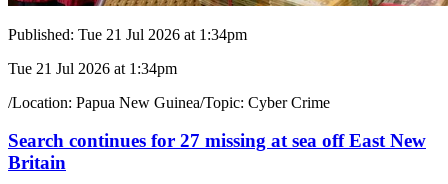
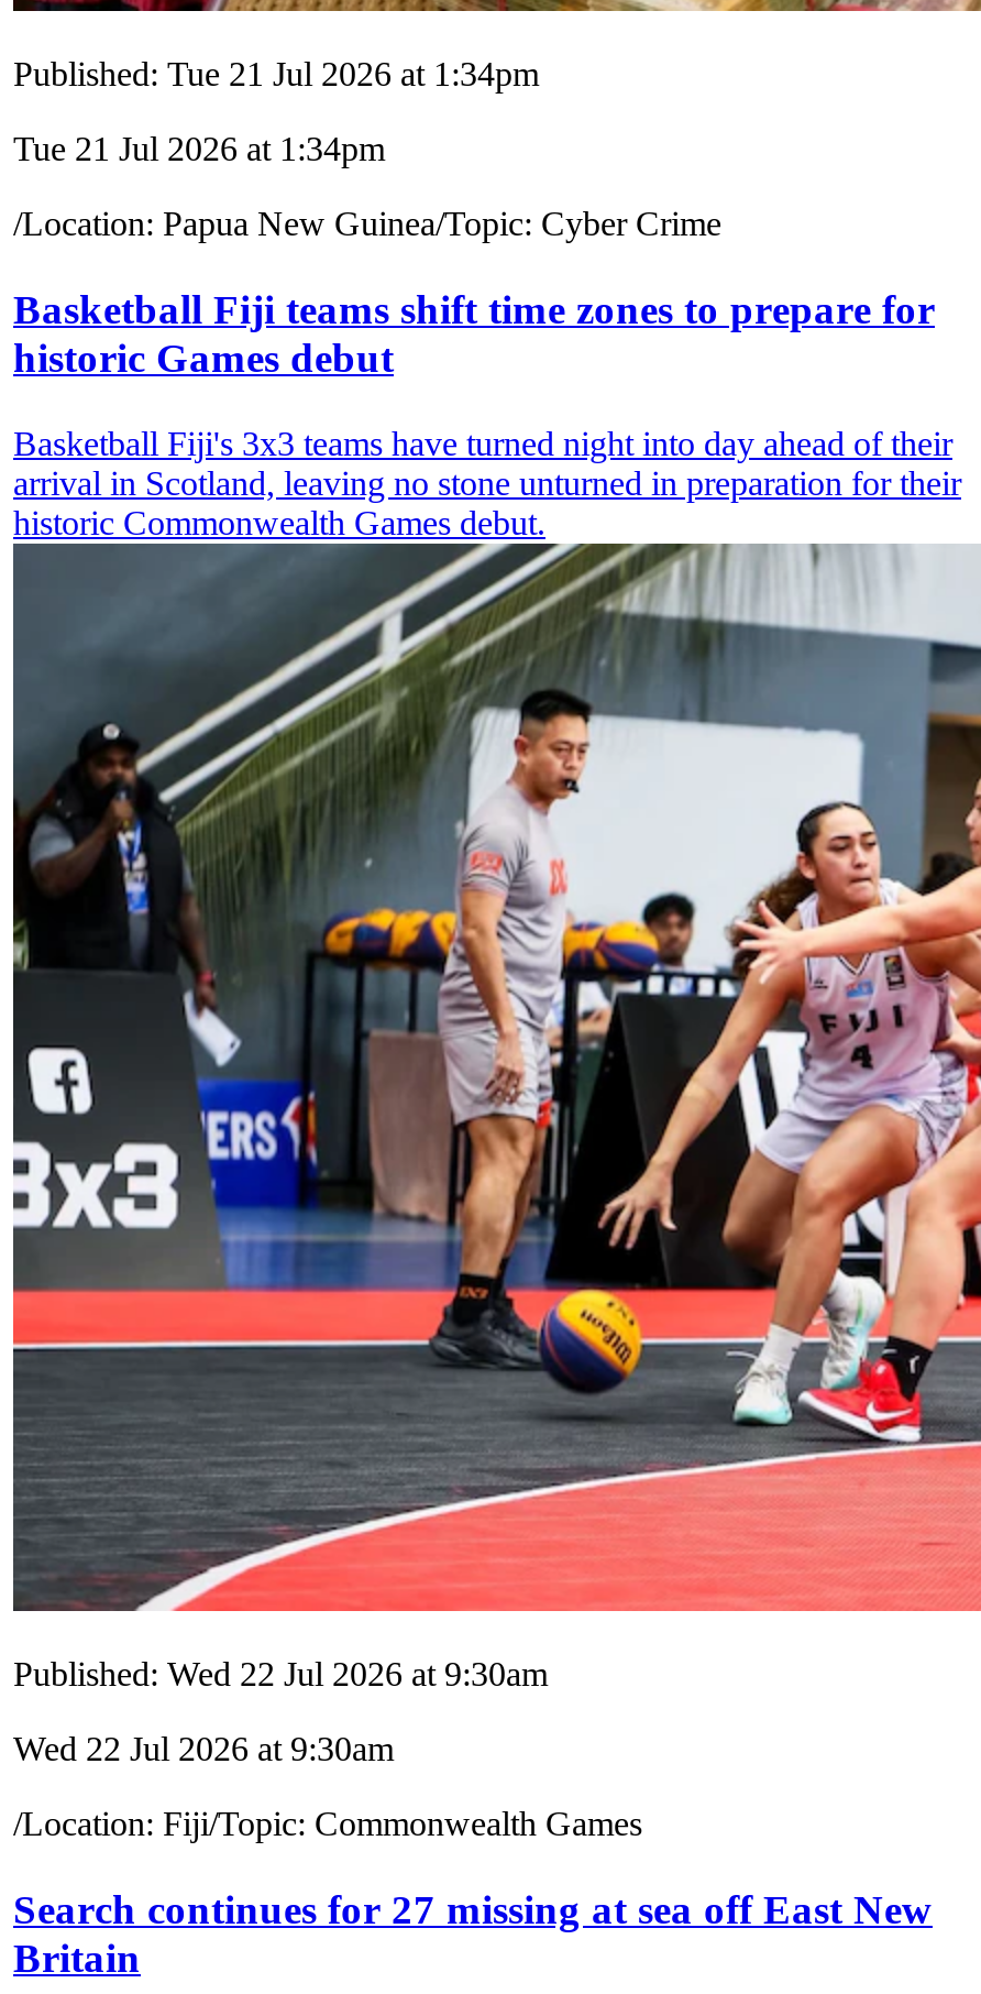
none -> [11,287,974,1613] [image] | Basketball Fiji teams shift time zones to prepare for | historic Games debut | Basketball Fiji's 3x3 teams have turned night into day ahead of their | arrival in Scotland, leaving no stone unturned in preparation for their | historic Commonwealth Games debut.
none -> [13,1655,642,1842] Published: Wed 22 Jul 2026 at 9:30am | Wed 22 Jul 2026 at 9:30am | /Location: Fiji/Topic: Commonwealth Games

